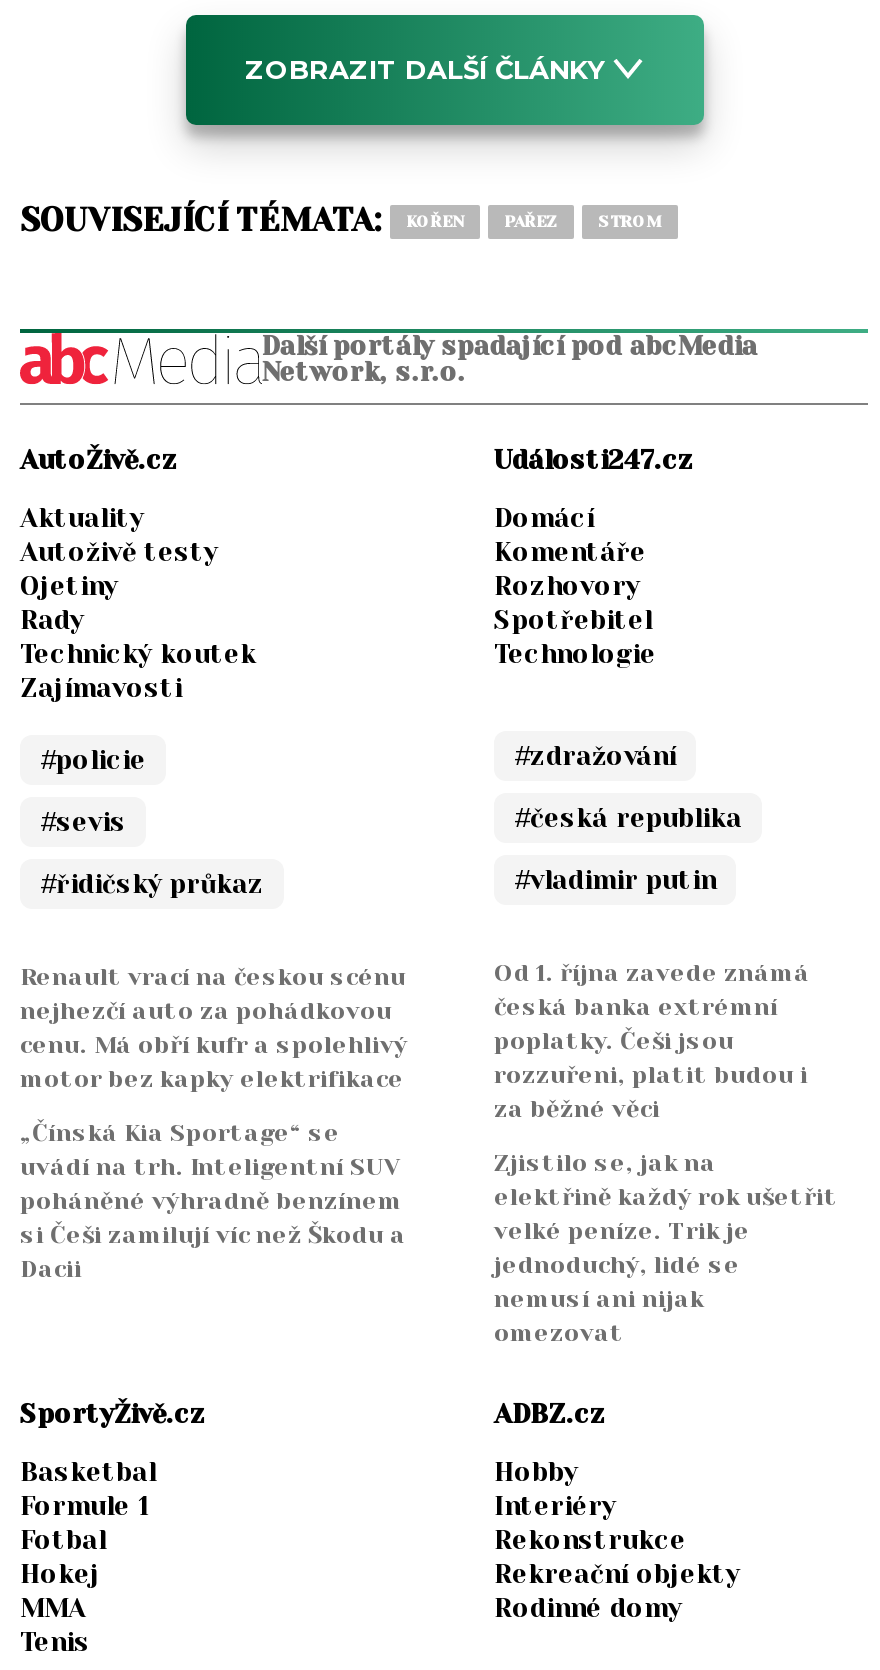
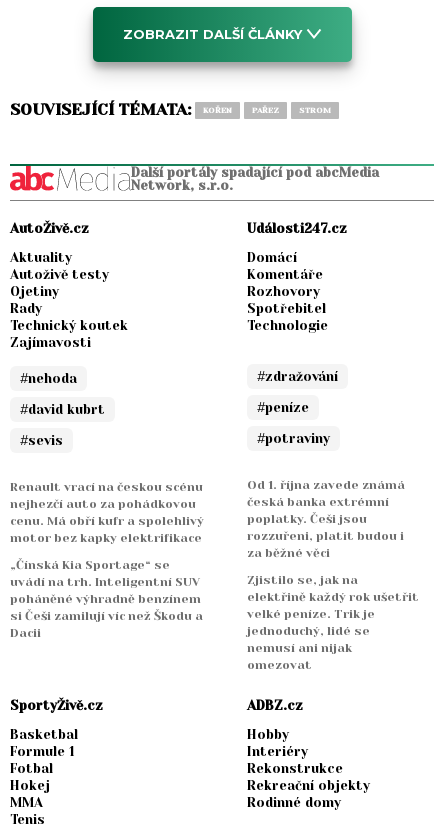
[40,744,146,774] #policie -> [20,371,105,417] #nehoda | #david kubrt
moved [40,806,126,836] -> [20,433,63,448]: #sevis
[514,802,742,832] #česká republika -> [257,400,309,415] #peníze
[40,868,264,898] #řidičský průkaz -> none
[514,864,716,894] #vladimir putin -> [257,431,330,446] #potraviny

